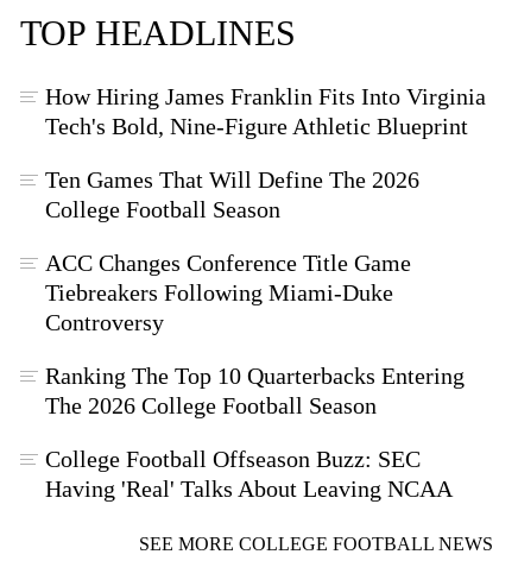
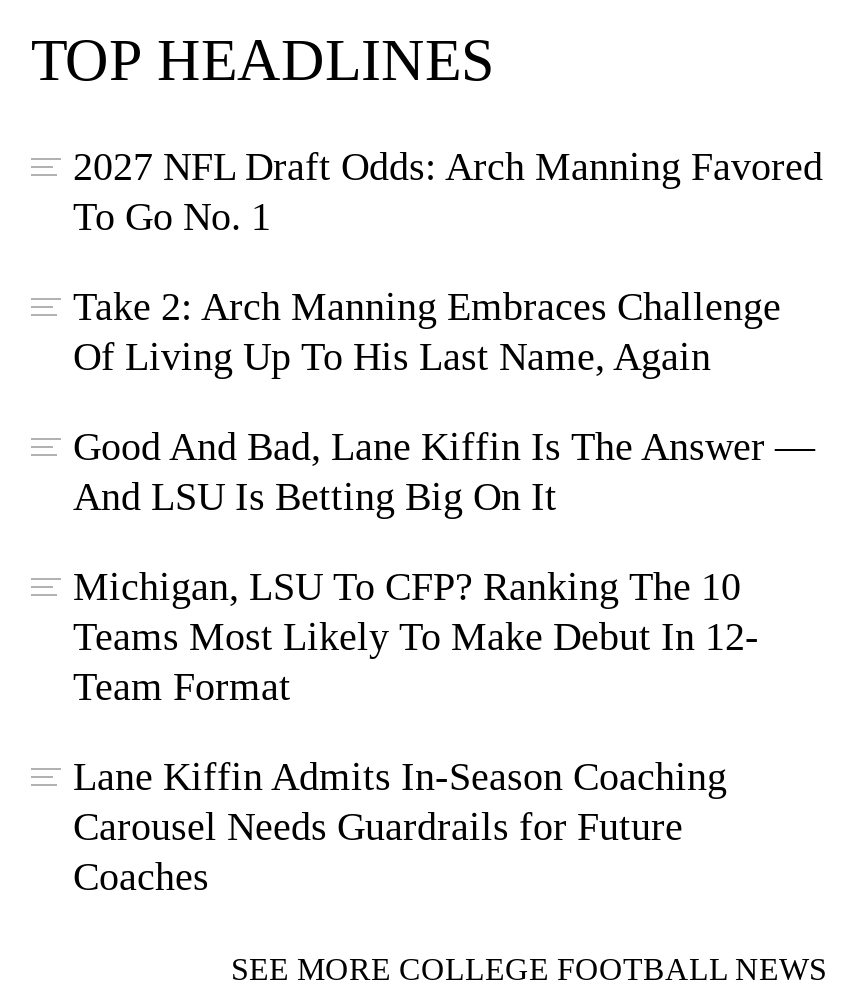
[45,83,486,139] How Hiring James Franklin Fits Into Virginia | Tech's Bold, Nine-Figure Athletic Blueprint -> [73,144,823,238] 2027 NFL Draft Odds: Arch Manning Favored | To Go No. 1
[45,166,419,222] Ten Games That Will Define The 2026 | College Football Season -> [73,284,781,378] Take 2: Arch Manning Embraces Challenge | Of Living Up To His Last Name, Again
[45,249,411,335] ACC Changes Conference Title Game | Tiebreakers Following Miami-Duke | Controversy -> [73,424,815,518] Good And Bad, Lane Kiffin Is The Answer — | And LSU Is Betting Big On It
[45,362,465,418] Ranking The Top 10 Quarterbacks Entering | The 2026 College Football Season -> [73,564,759,708] Michigan, LSU To CFP? Ranking The 10 | Teams Most Likely To Make Debut In 12- | Team Format
[45,446,453,501] College Football Offseason Buzz: SEC | Having 'Real' Talks About Leaving NCAA -> [73,754,727,898] Lane Kiffin Admits In-Season Coaching | Carousel Needs Guardrails for Future | Coaches

